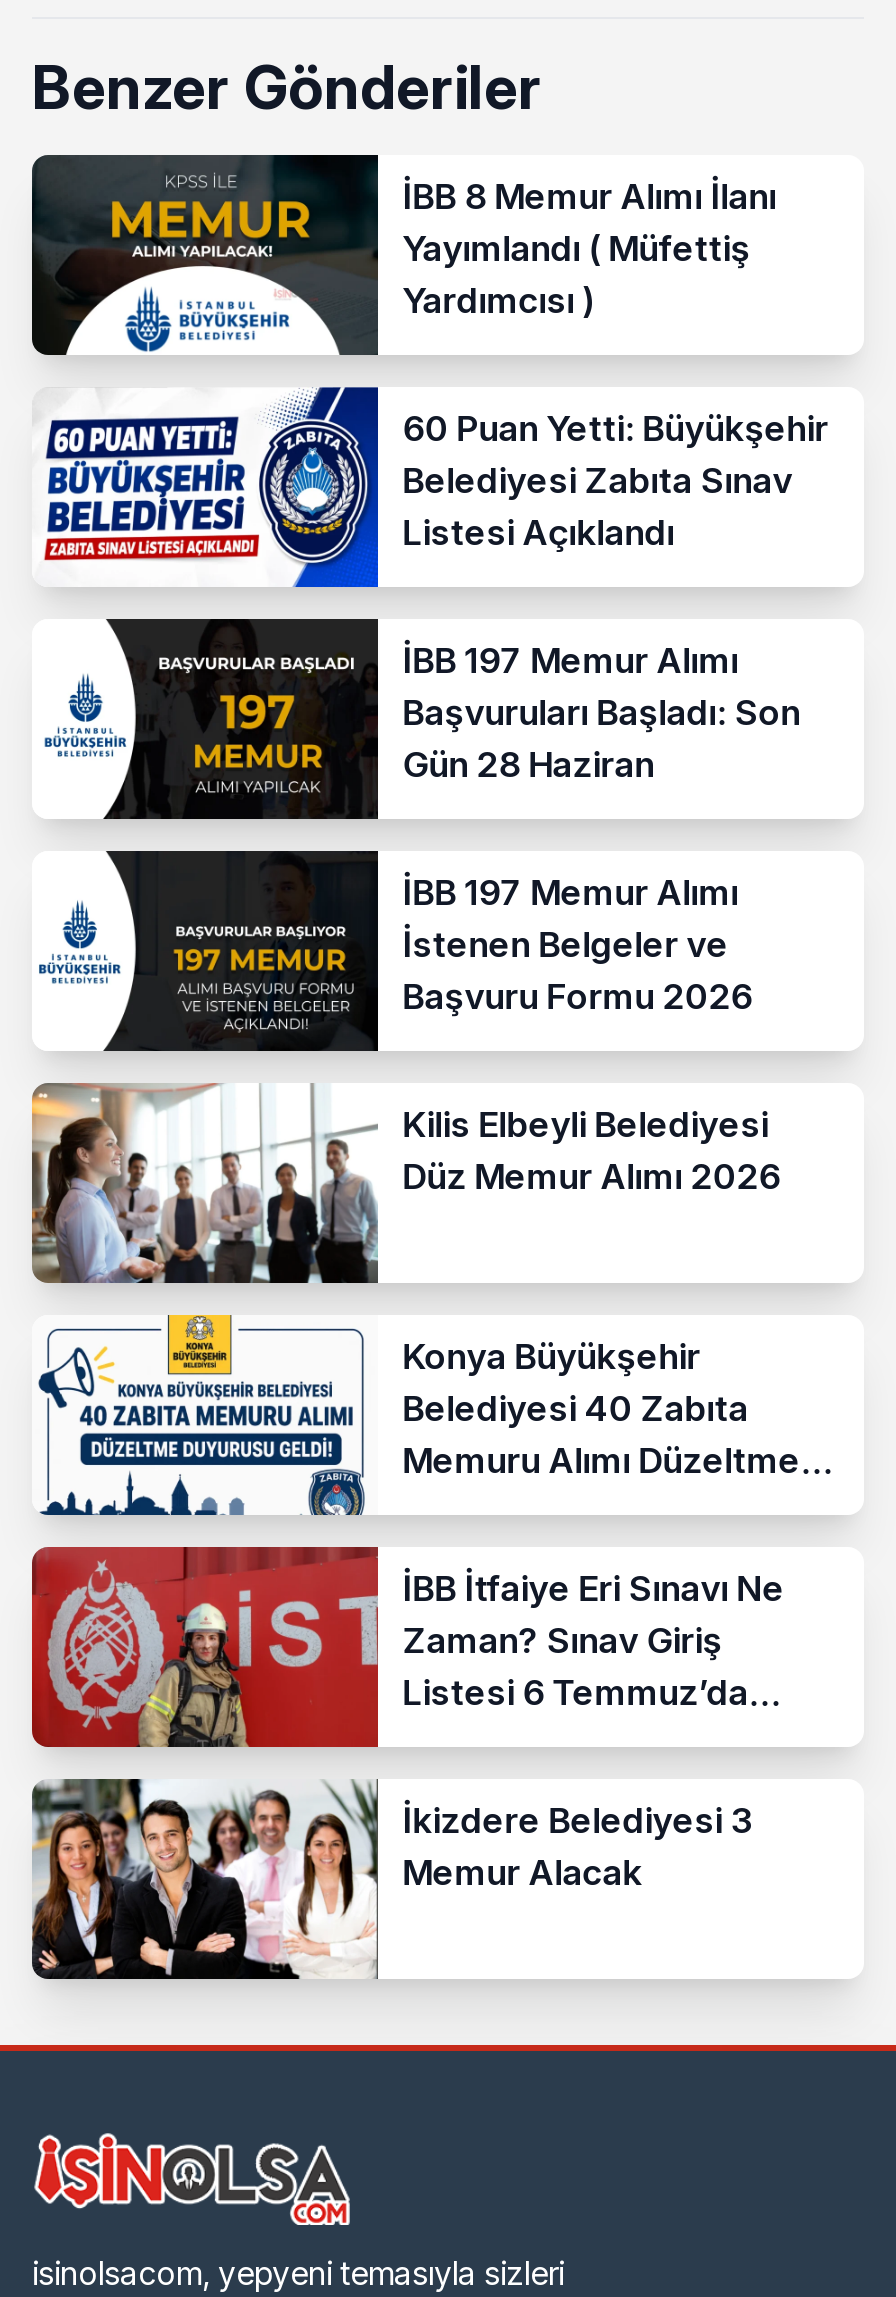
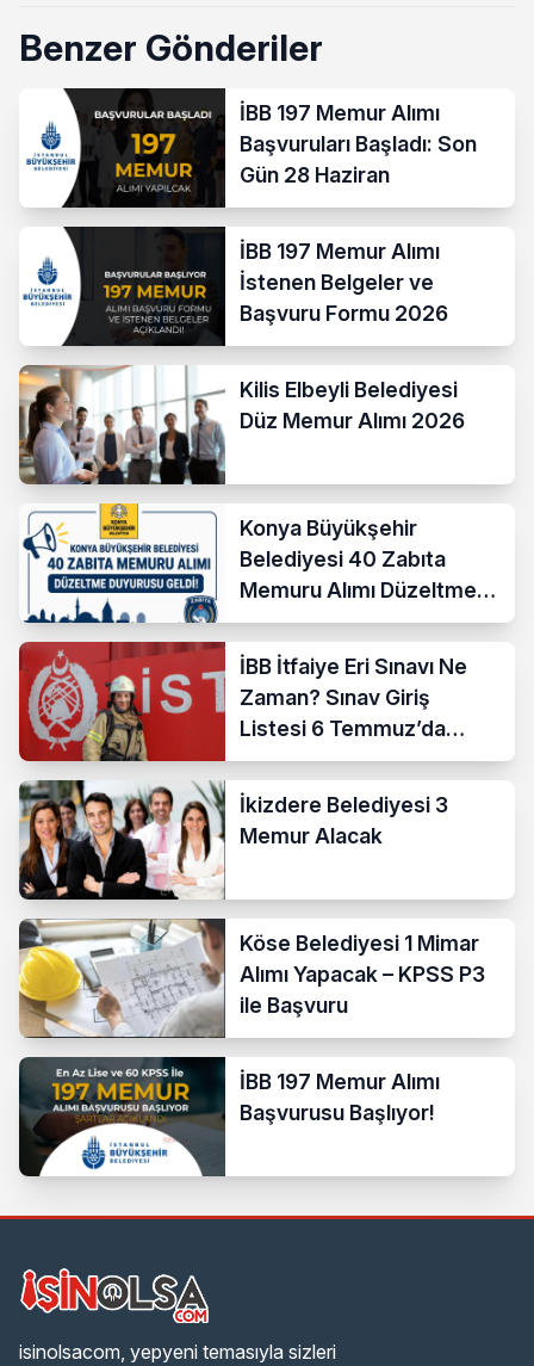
moved [30,153,376,357] -> [18,1056,225,1178]: [image]
[42,176,829,589] [image] | İBB 8 Memur Alımı İlanı | Yayımlandı ( Müfettiş | Yardımcısı ) | 60 Puan Yetti: Büyükşehir | Belediyesi Zabıta Sınav | Listesi Açıklandı -> none
moved [54,621,801,1894] -> [32,89,477,849]: [image] | İBB 197 Memur Alımı | Başvuruları Başladı: Son | ... | İkizdere Belediyesi 3 | Memur Alacak
none -> [18,919,485,1125] [image] | Köse Belediyesi 1 Mimar | Alımı Yapacak – KPSS P3 | ile Başvuru | İBB 197 Memur Alımı | Başvurusu Başlıyor!

